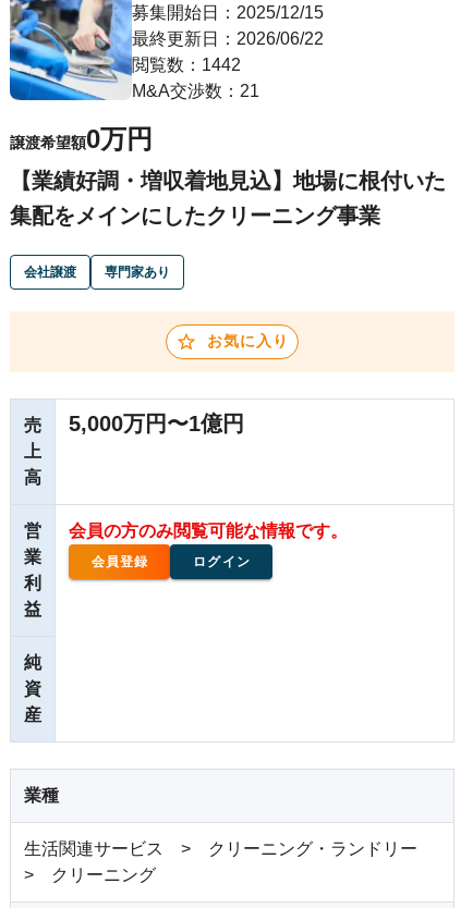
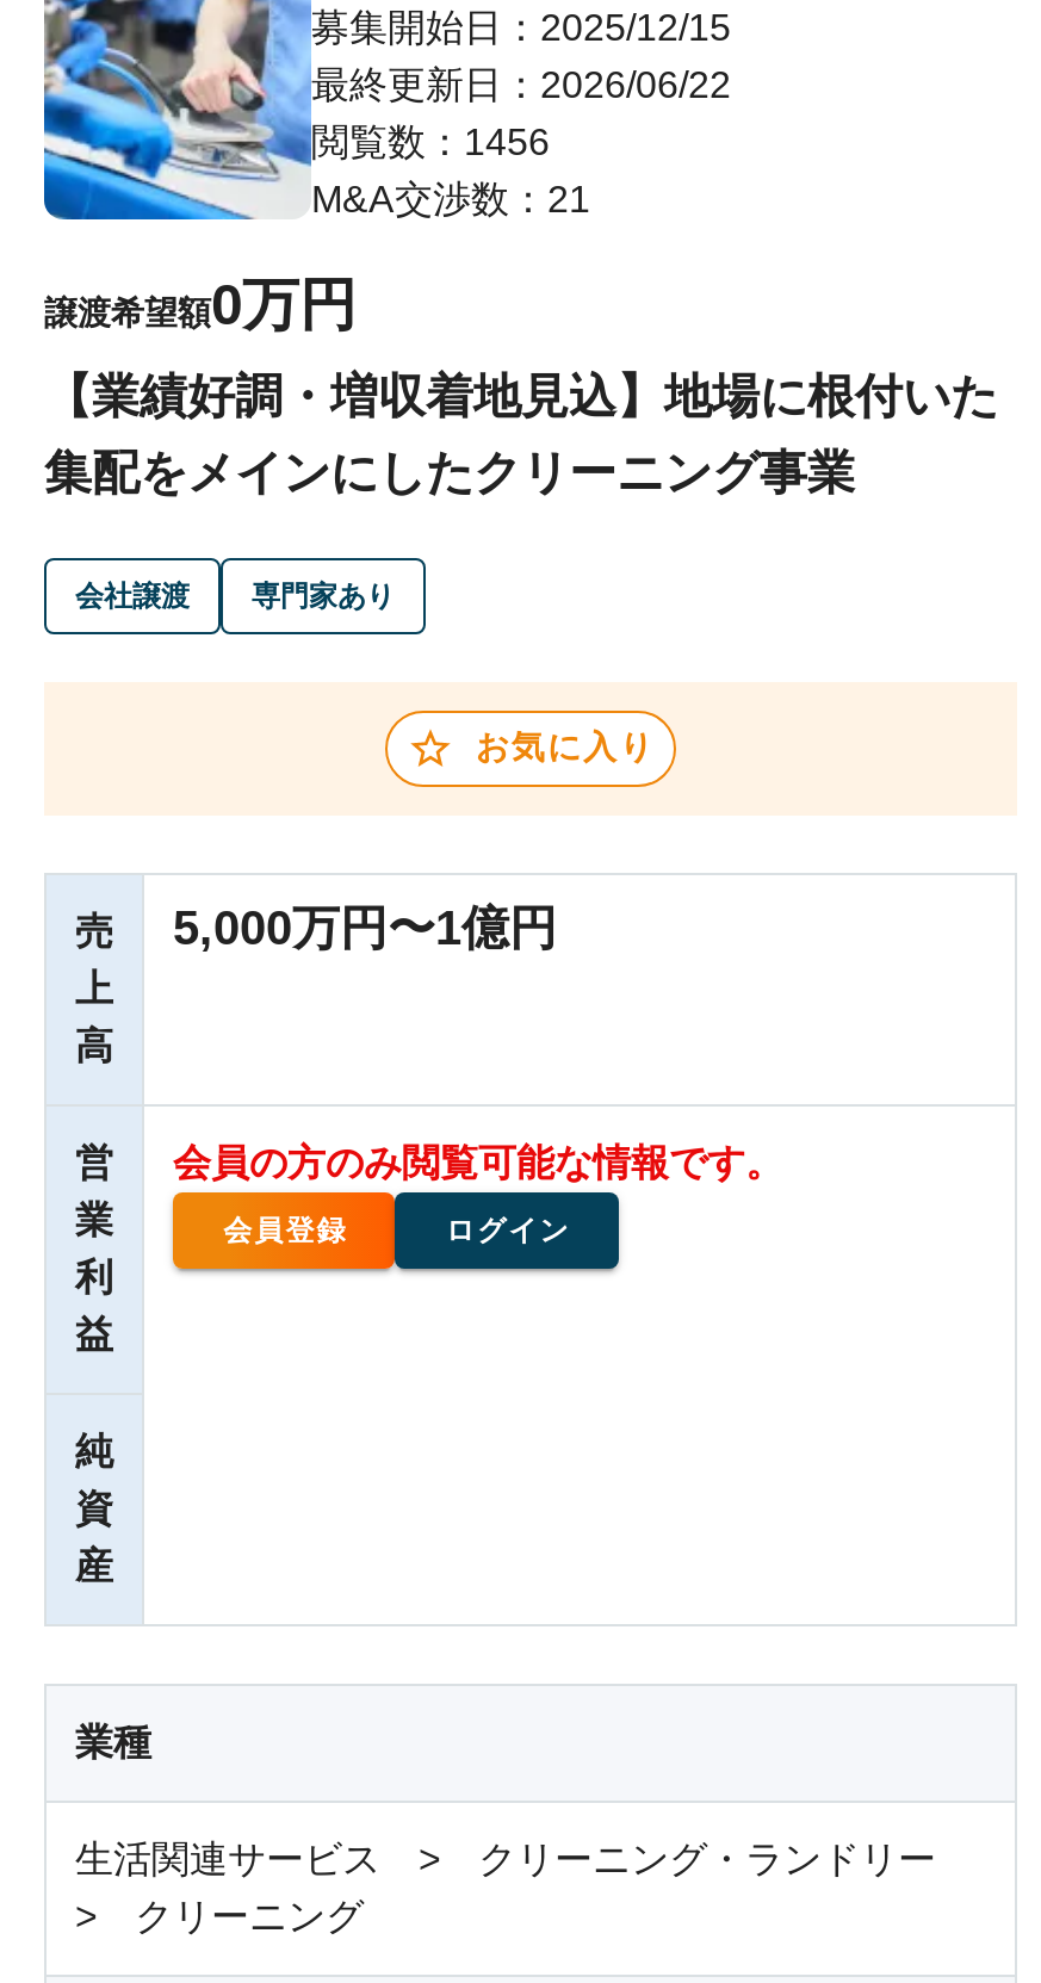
[132,56,241,74] 閲覧数：1442 -> [311,123,550,163] 閲覧数：1456

